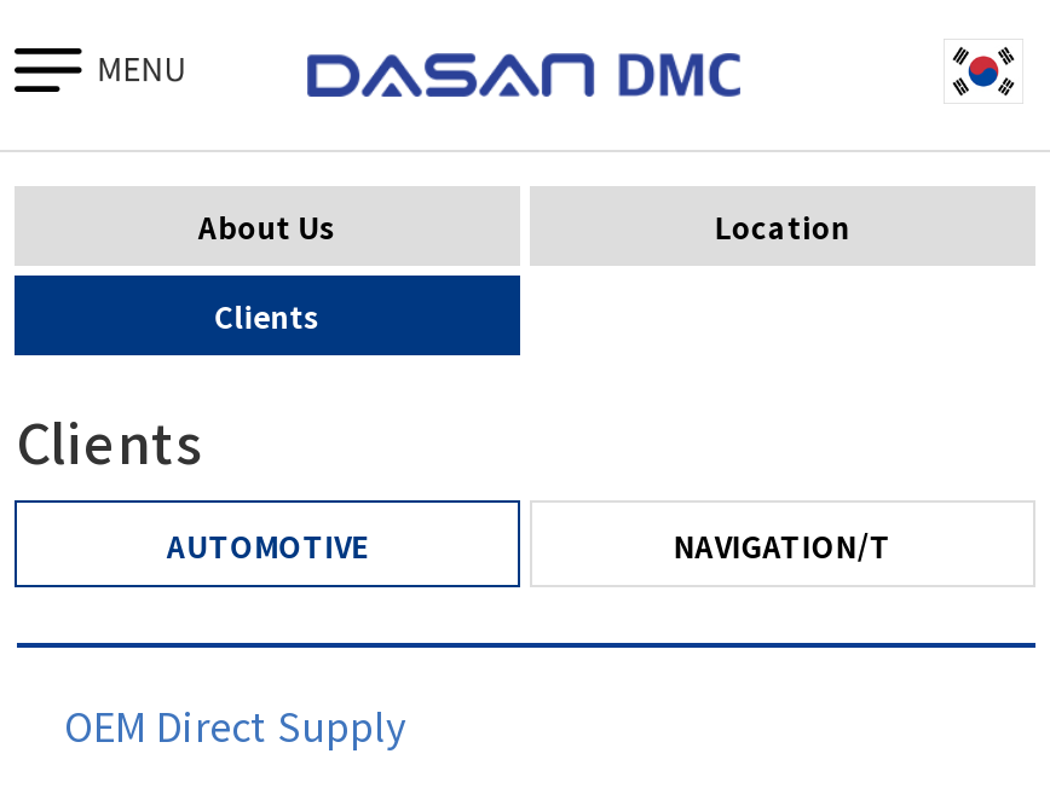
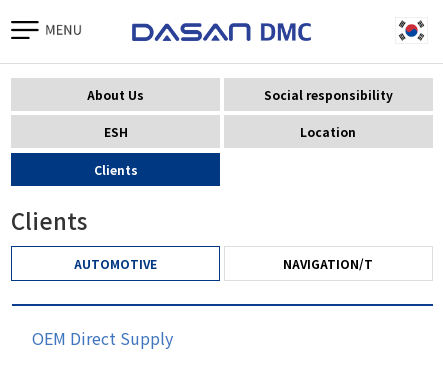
none -> [104,86,393,140] Social responsibility | ESH

